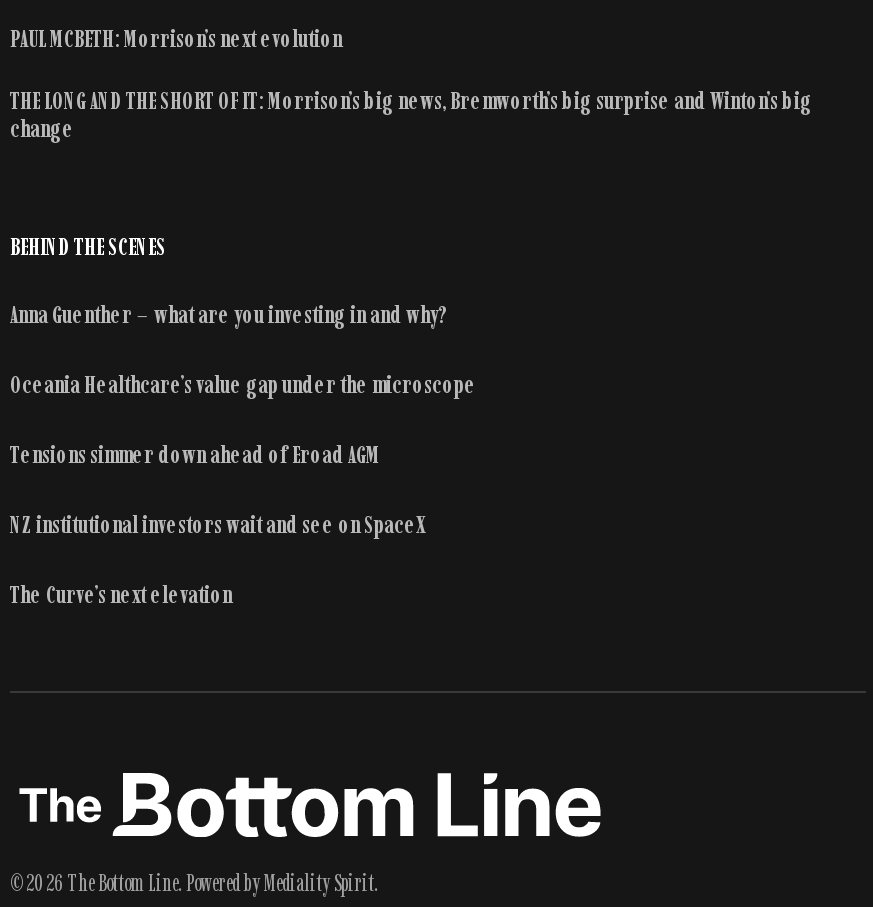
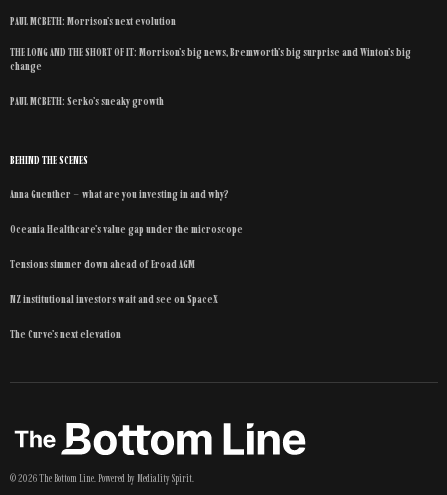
none -> [10,94,164,108] PAUL MCBETH: Serko’s sneaky growth

